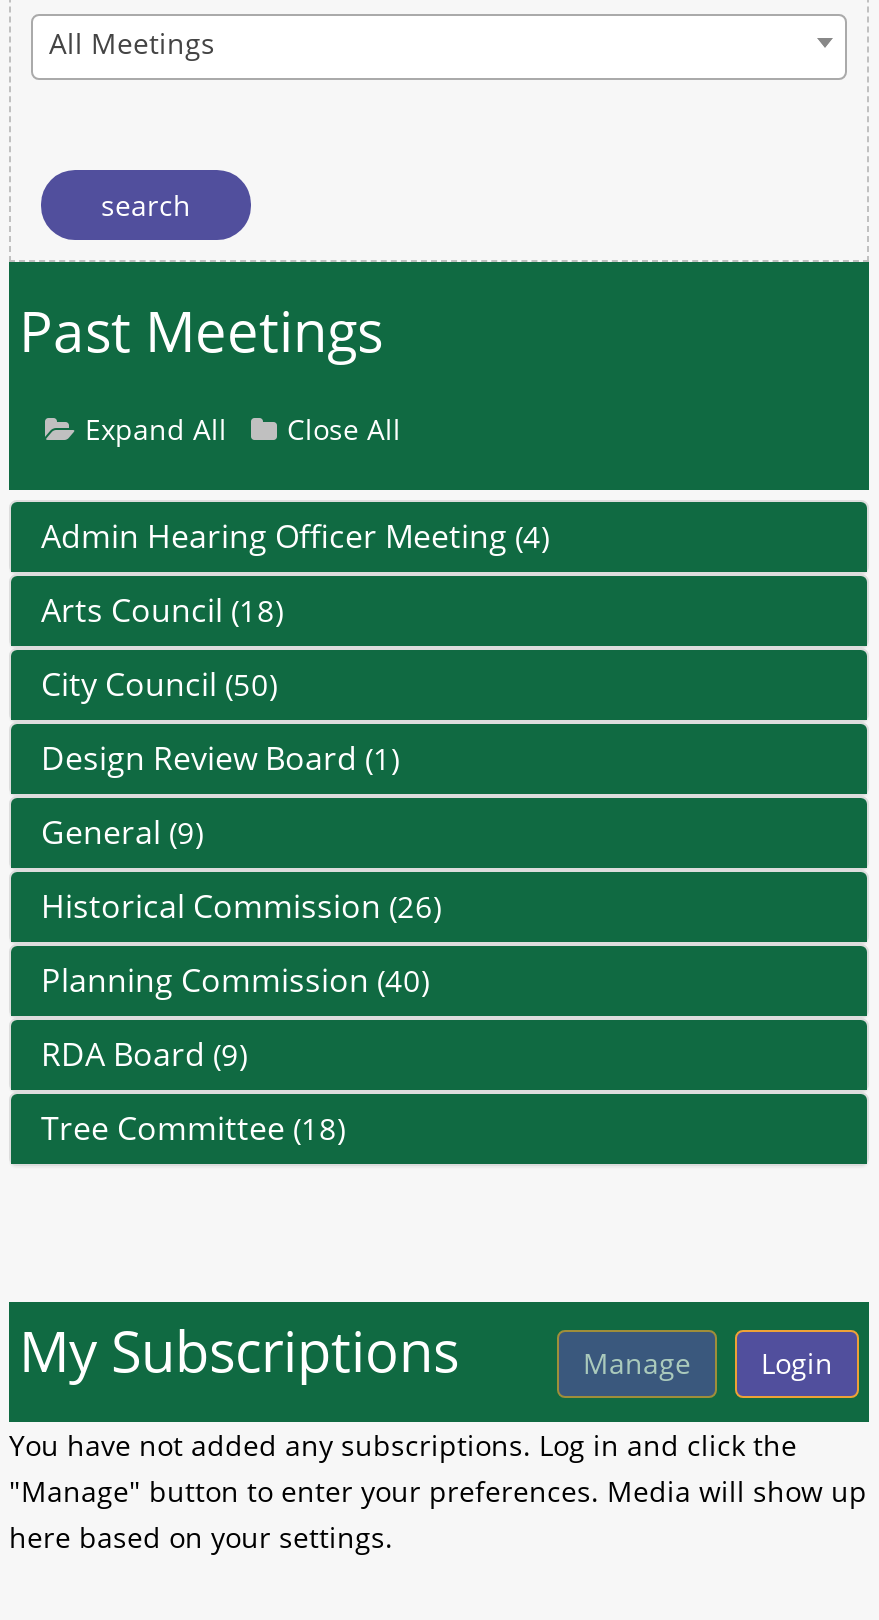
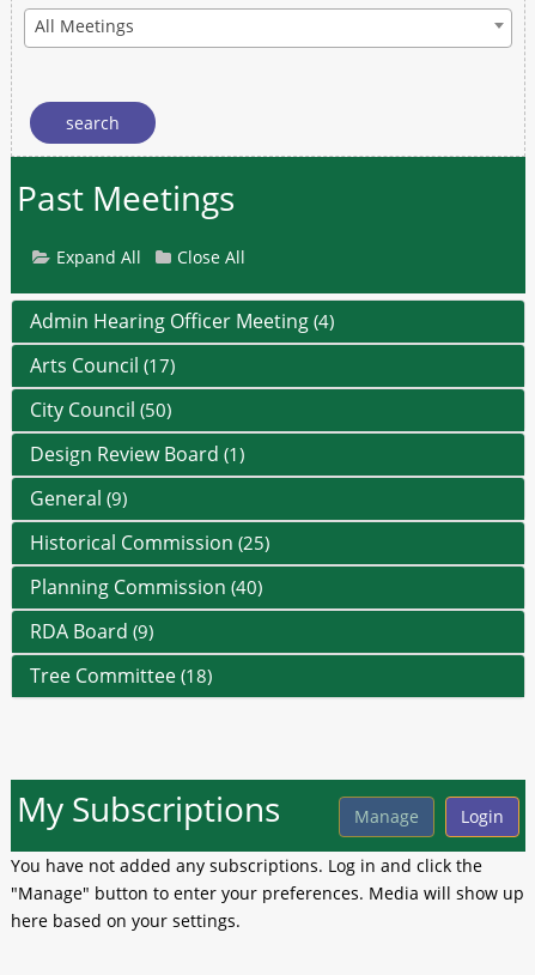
[41,587,283,631] Arts Council (18) -> [30,352,175,378] Arts Council (17)
[41,883,441,927] Historical Commission (26) -> [30,529,269,555] Historical Commission (25)

